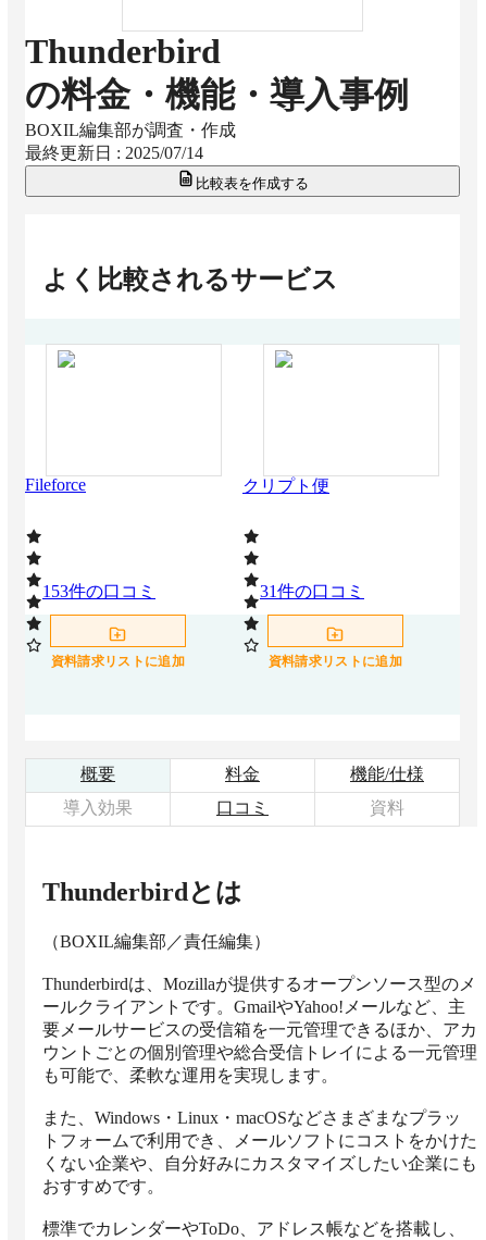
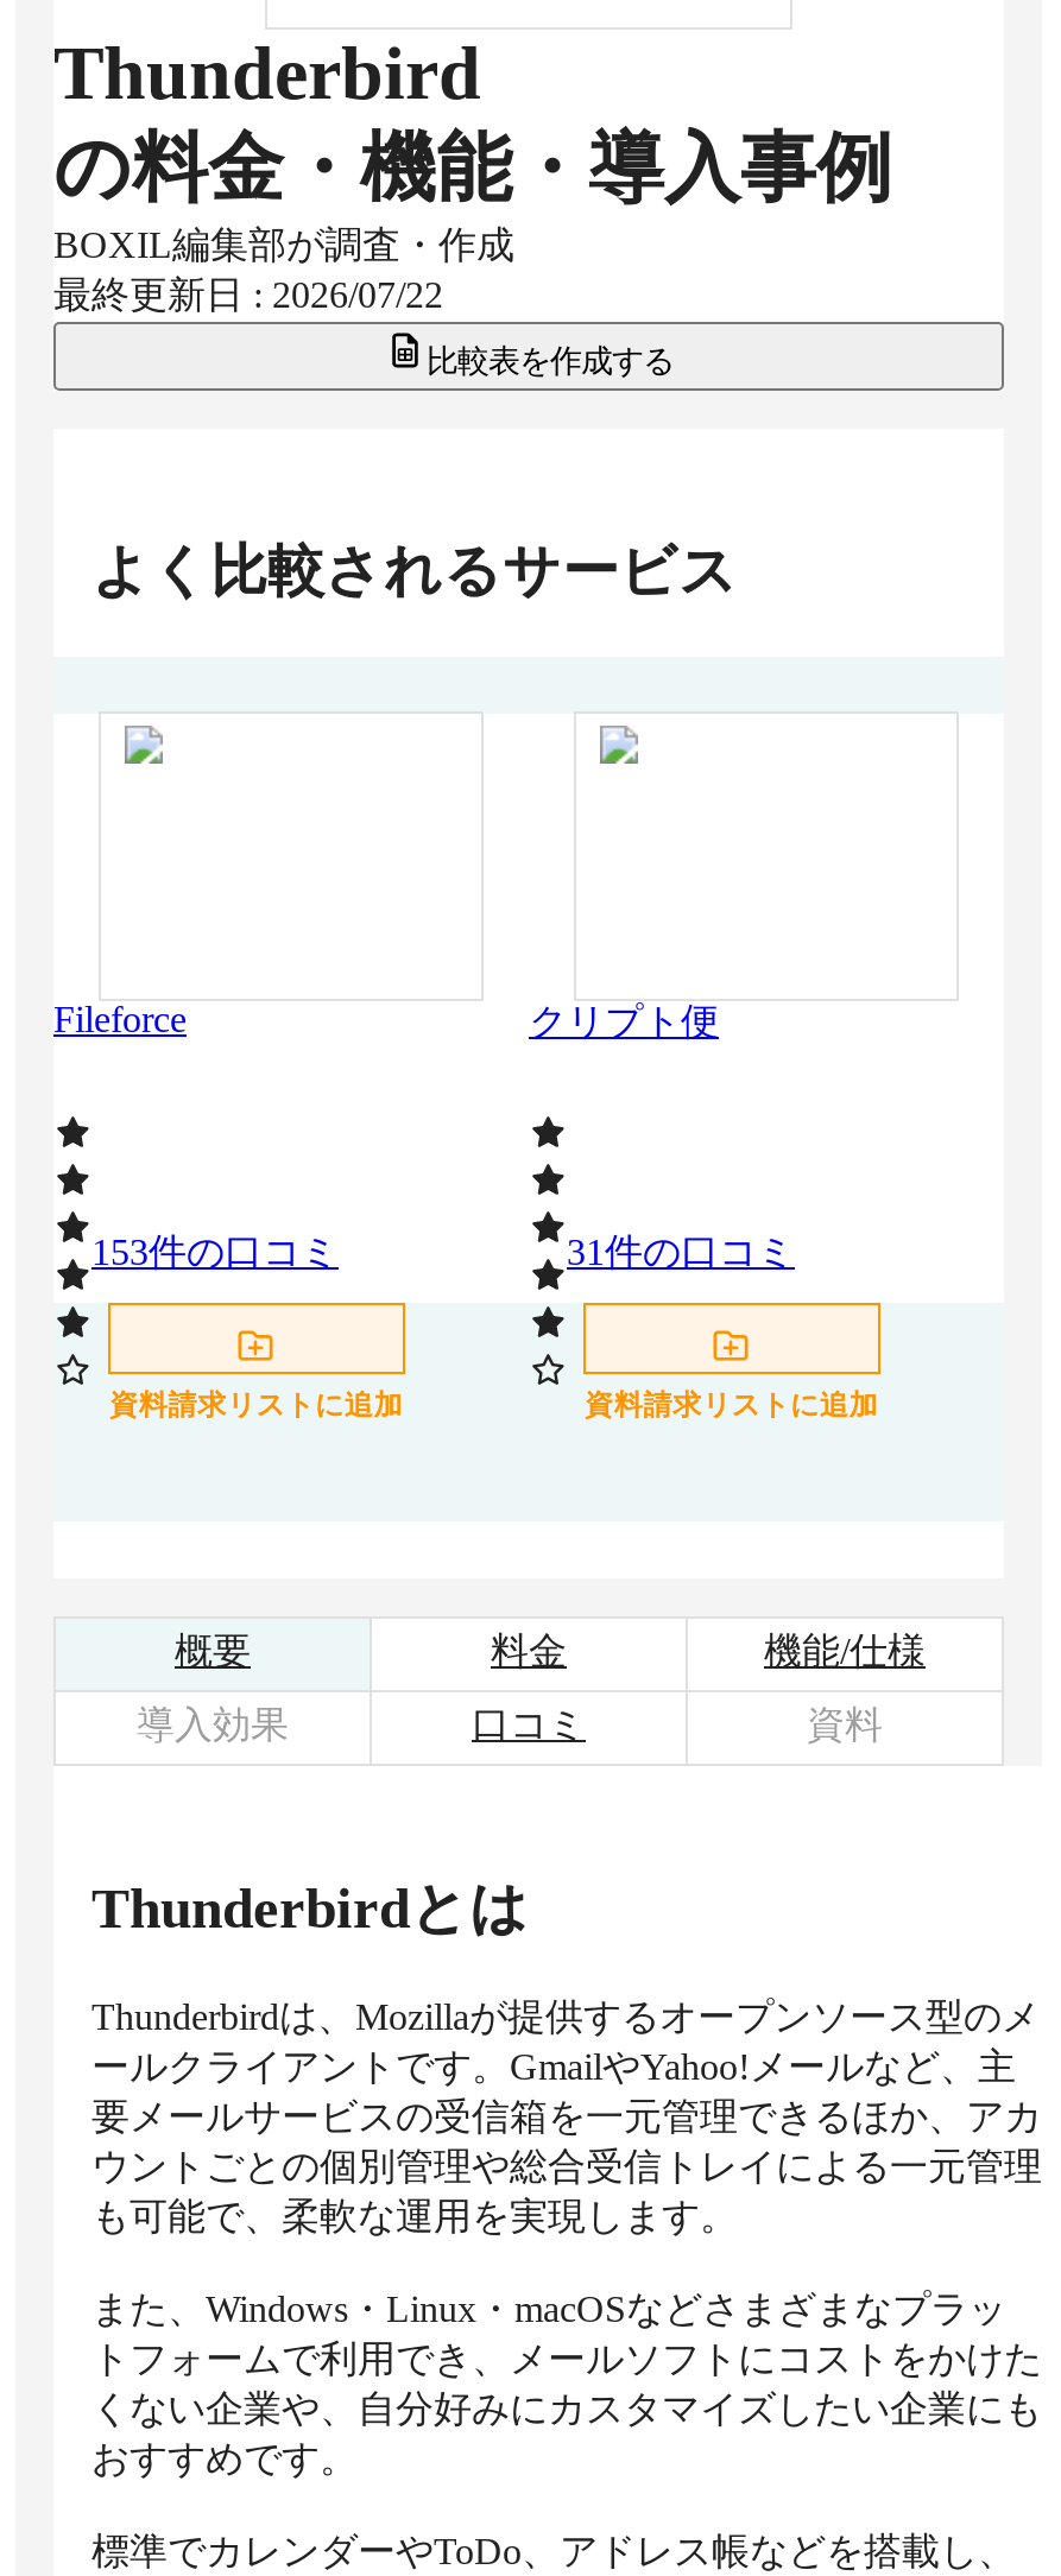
[25,144,203,162] 最終更新日 : 2025/07/14 -> [53,274,443,315] 最終更新日 : 2026/07/22
[42,932,271,950] （BOXIL編集部／責任編集） -> none

